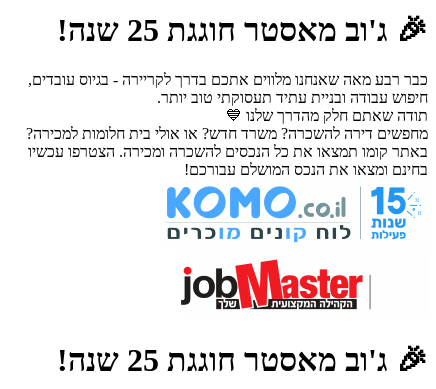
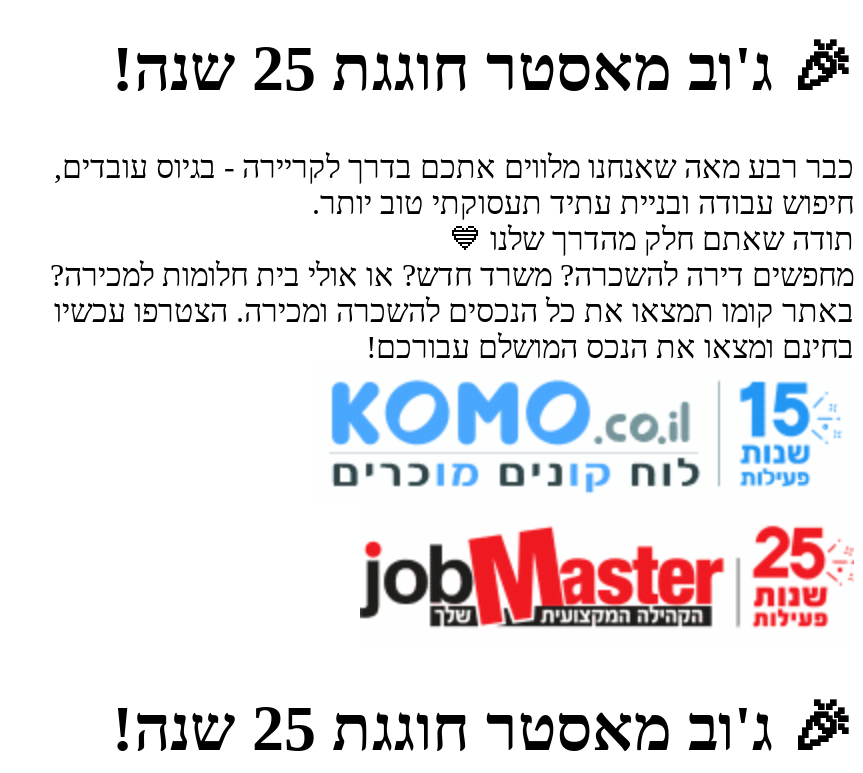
none -> [750,524,854,628] [image]

